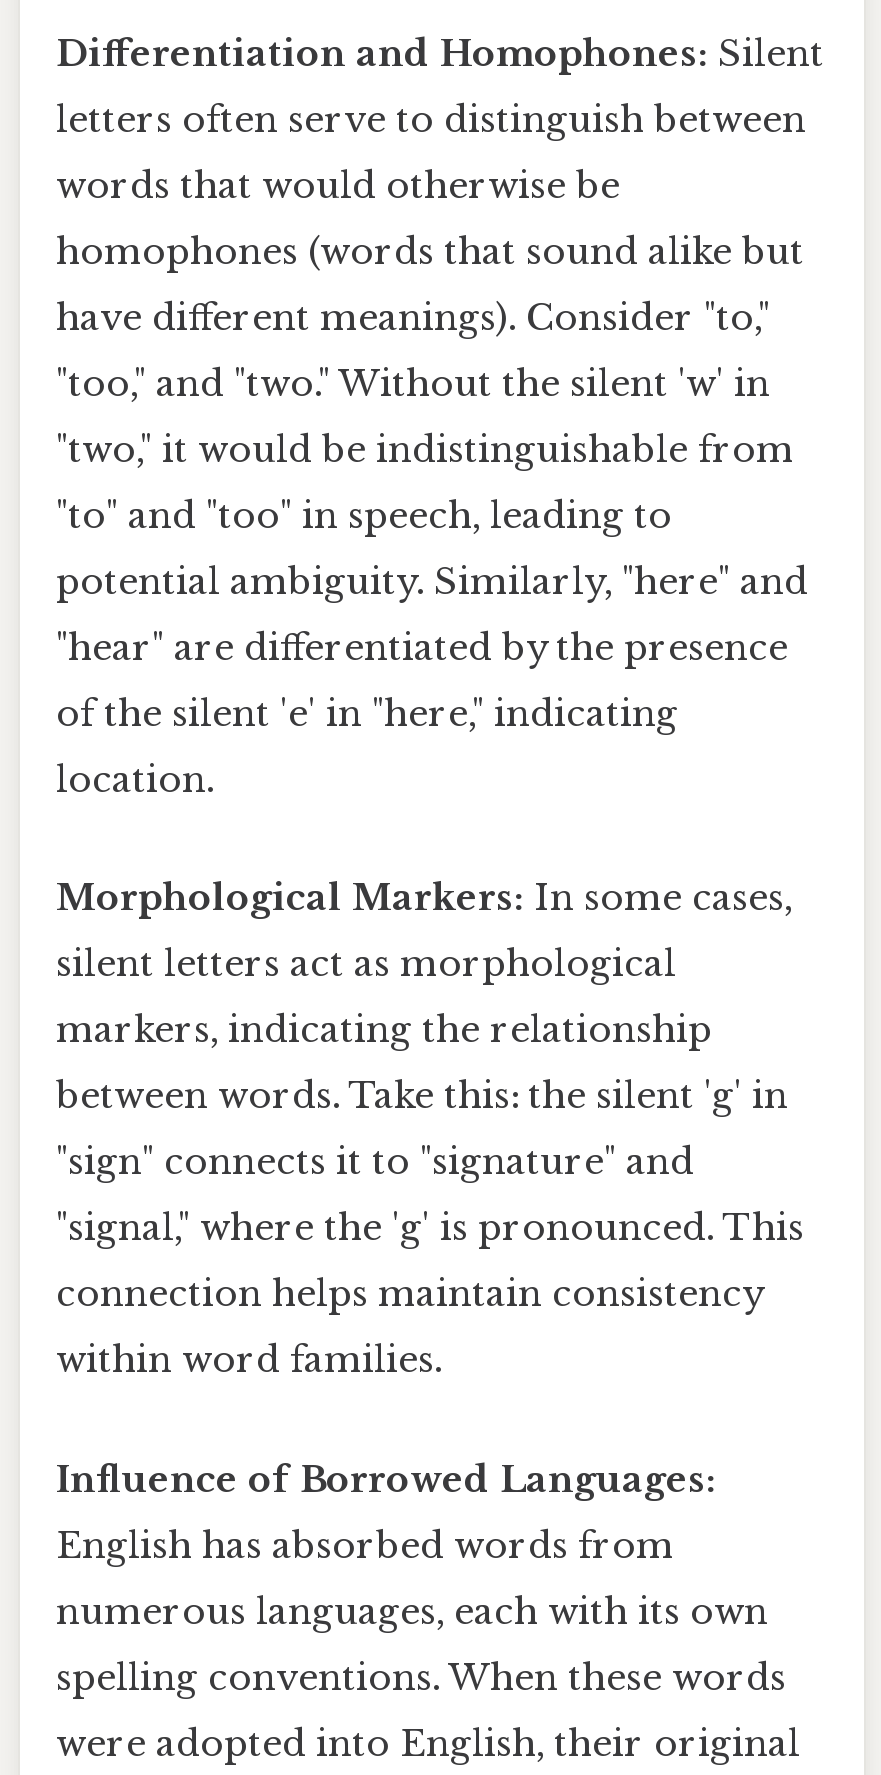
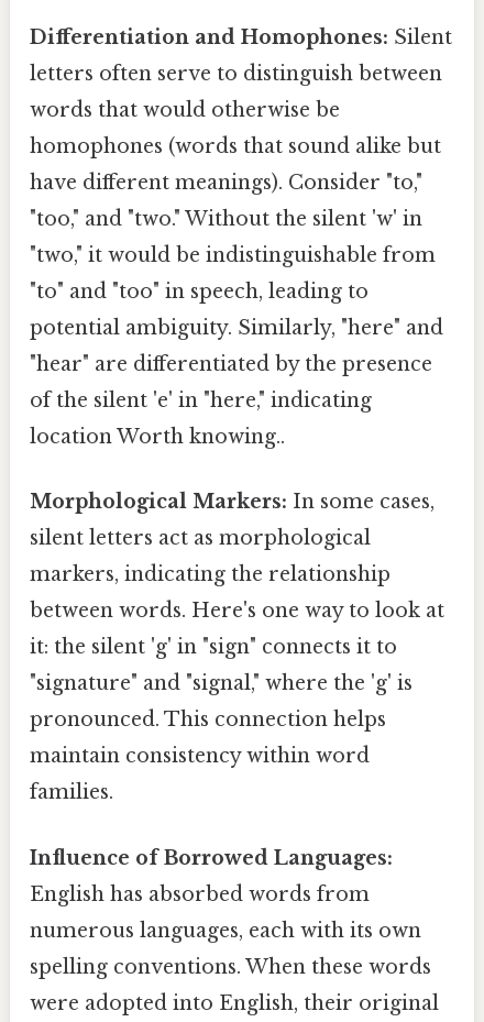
[56,758,214,802] location. -> [30,425,285,449] location Worth knowing..
[56,1075,804,1383] between words. Take this: the silent 'g' in | "sign" connects it to "signature" and | "signal," where the 'g' is pronounced. This | connection helps maintain consistency | within word families. -> [30,599,444,805] between words. Here's one way to look at | it: the silent 'g' in "sign" connects it to | "signature" and "signal," where the 'g' is | pronounced. This connection helps | maintain consistency within word | families.

